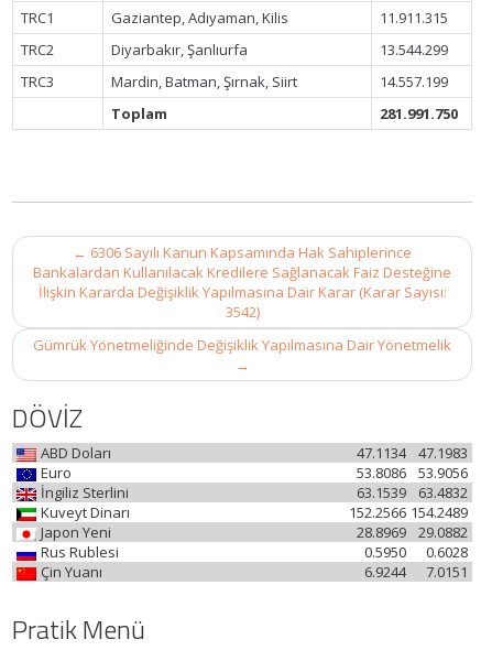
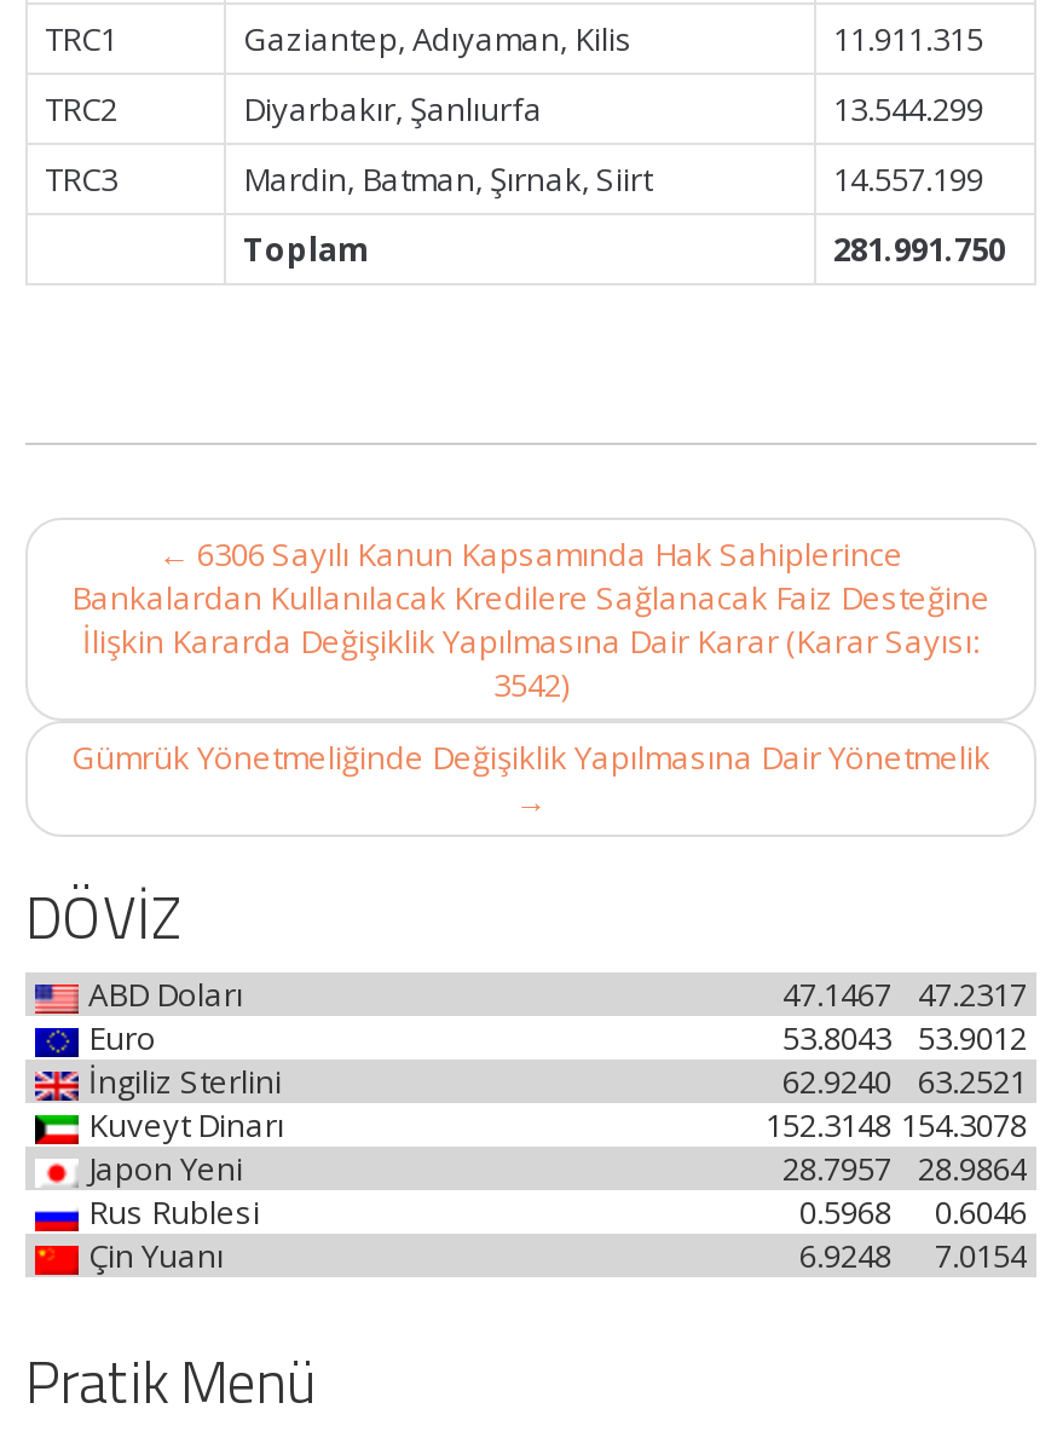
[357,443,406,463] 47.1134 -> [782,972,891,1016] 47.1467
[418,443,468,463] 47.1983 -> [918,972,1027,1016] 47.2317
[357,463,406,483] 53.8086 -> [782,1016,891,1060] 53.8043
[418,463,468,483] 53.9056 -> [918,1016,1027,1060] 53.9012
[357,483,406,502] 63.1539 -> [782,1060,891,1103] 62.9240
[418,483,468,502] 63.4832 -> [918,1060,1027,1103] 63.2521
[349,502,406,522] 152.2566 -> [766,1103,891,1147] 152.3148
[411,502,468,522] 154.2489 -> [901,1103,1027,1147] 154.3078
[357,522,406,542] 28.8969 -> [782,1147,891,1190] 28.7957
[418,522,468,542] 29.0882 -> [918,1147,1027,1190] 28.9864
[364,542,406,562] 0.5950 -> [799,1190,891,1234] 0.5968
[426,542,468,562] 0.6028 -> [935,1190,1027,1234] 0.6046
[364,562,406,582] 6.9244 -> [799,1234,891,1277] 6.9248
[426,562,468,582] 7.0151 -> [935,1234,1027,1277] 7.0154

